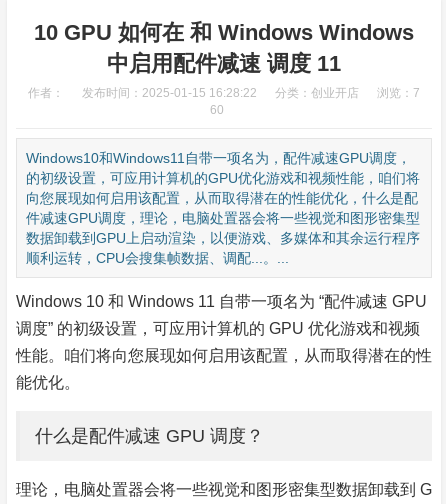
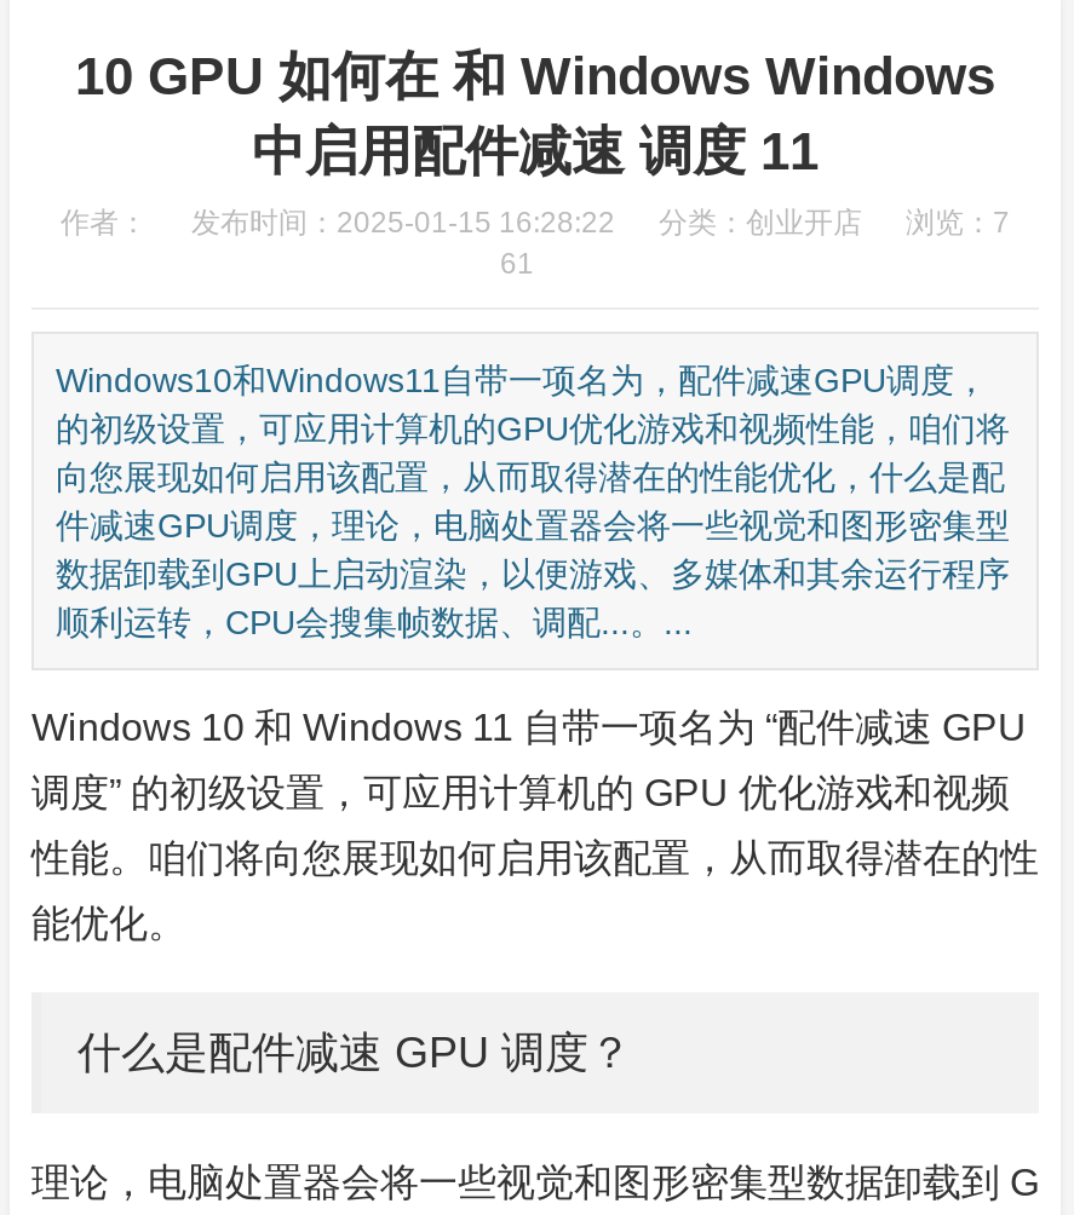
[209,103,223,117] 60 -> [500,247,534,281] 61

